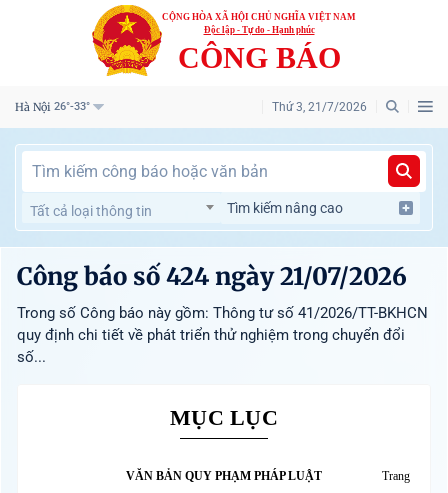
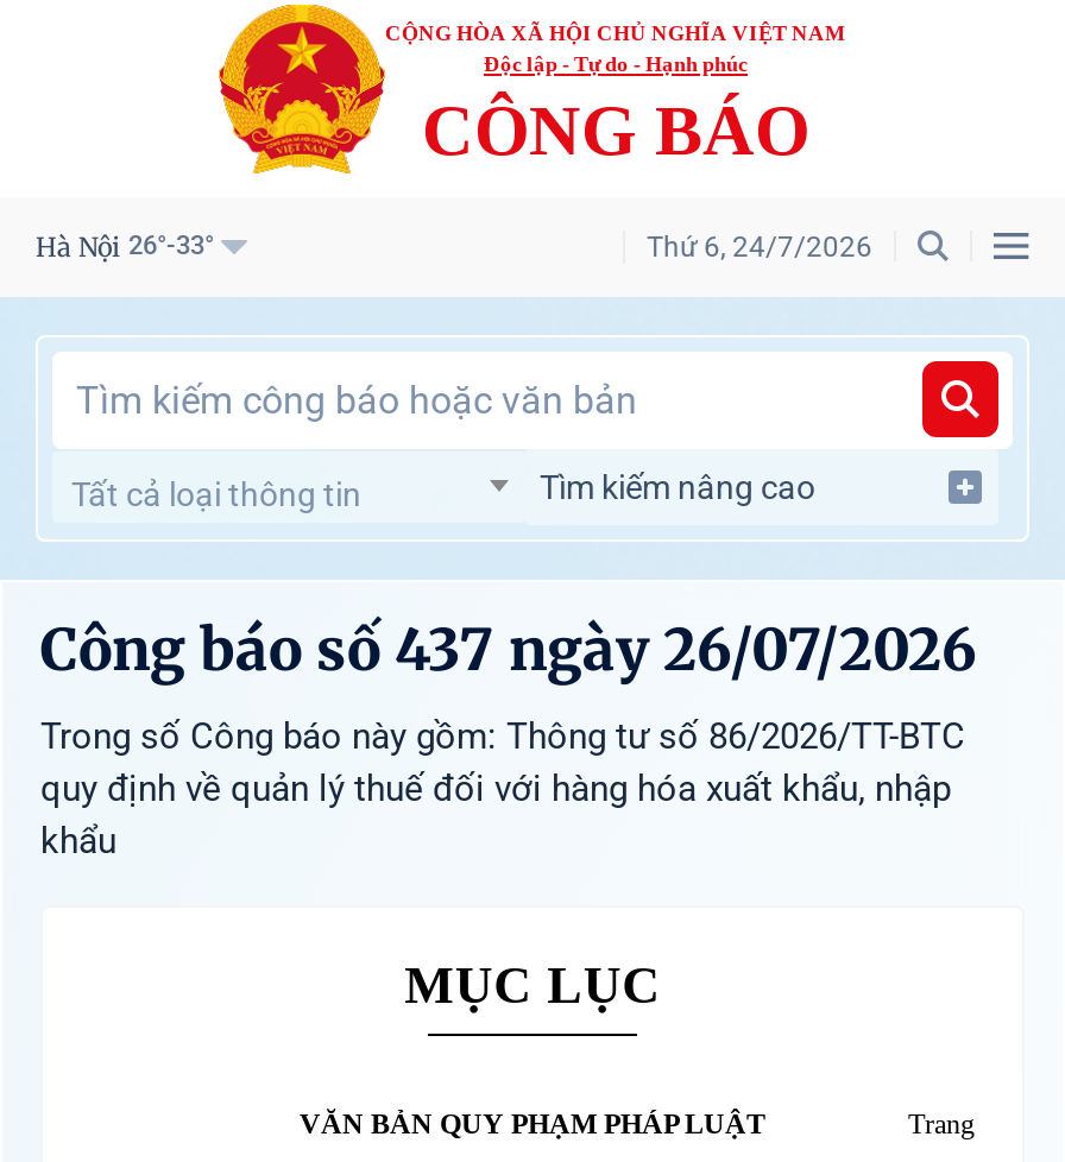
[272,99,367,113] Thứ 3, 21/7/2026 -> [647,229,872,263] Thứ 6, 24/7/2026
[17,260,428,365] Công báo số 424 ngày 21/07/2026 | Trong số Công báo này gồm: Thông tư số 41/2026/TT-BKHCN | quy định chi tiết về phát triển thử nghiệm trong chuyển đổi | số... -> [40,612,977,861] Công báo số 437 ngày 26/07/2026 | Trong số Công báo này gồm: Thông tư số 86/2026/TT-BTC | quy định về quản lý thuế đối với hàng hóa xuất khẩu, nhập | khẩu

